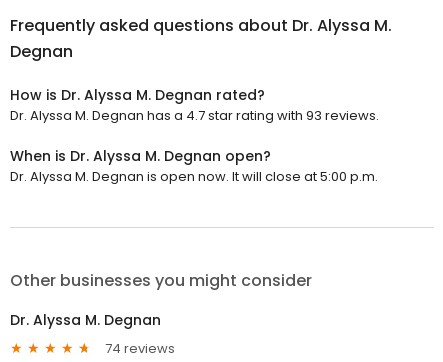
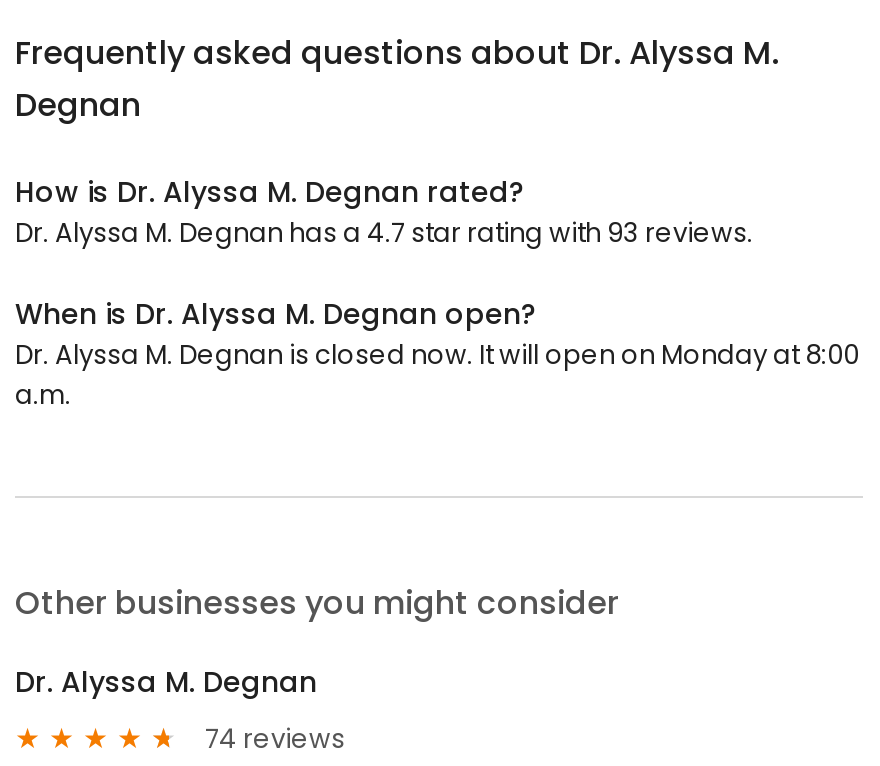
[10,167,378,186] Dr. Alyssa M. Degnan is open now. It will close at 5:00 p.m. -> [15,336,859,414] Dr. Alyssa M. Degnan is closed now. It will open on Monday at 8:00 | a.m.

